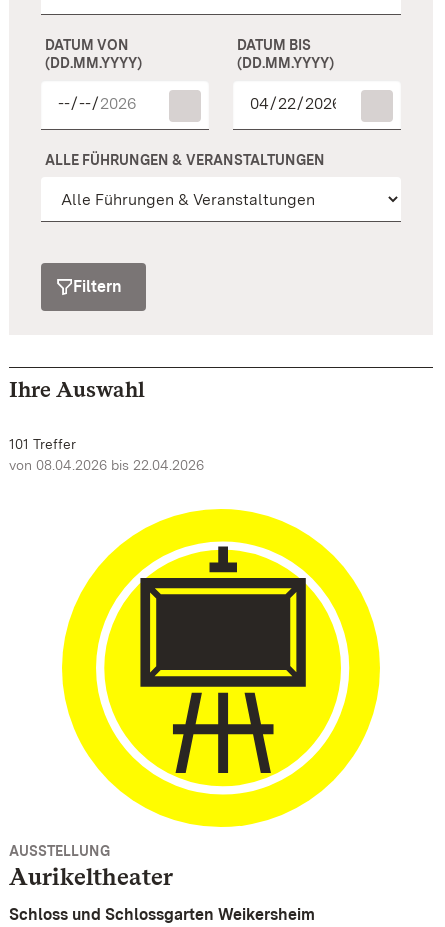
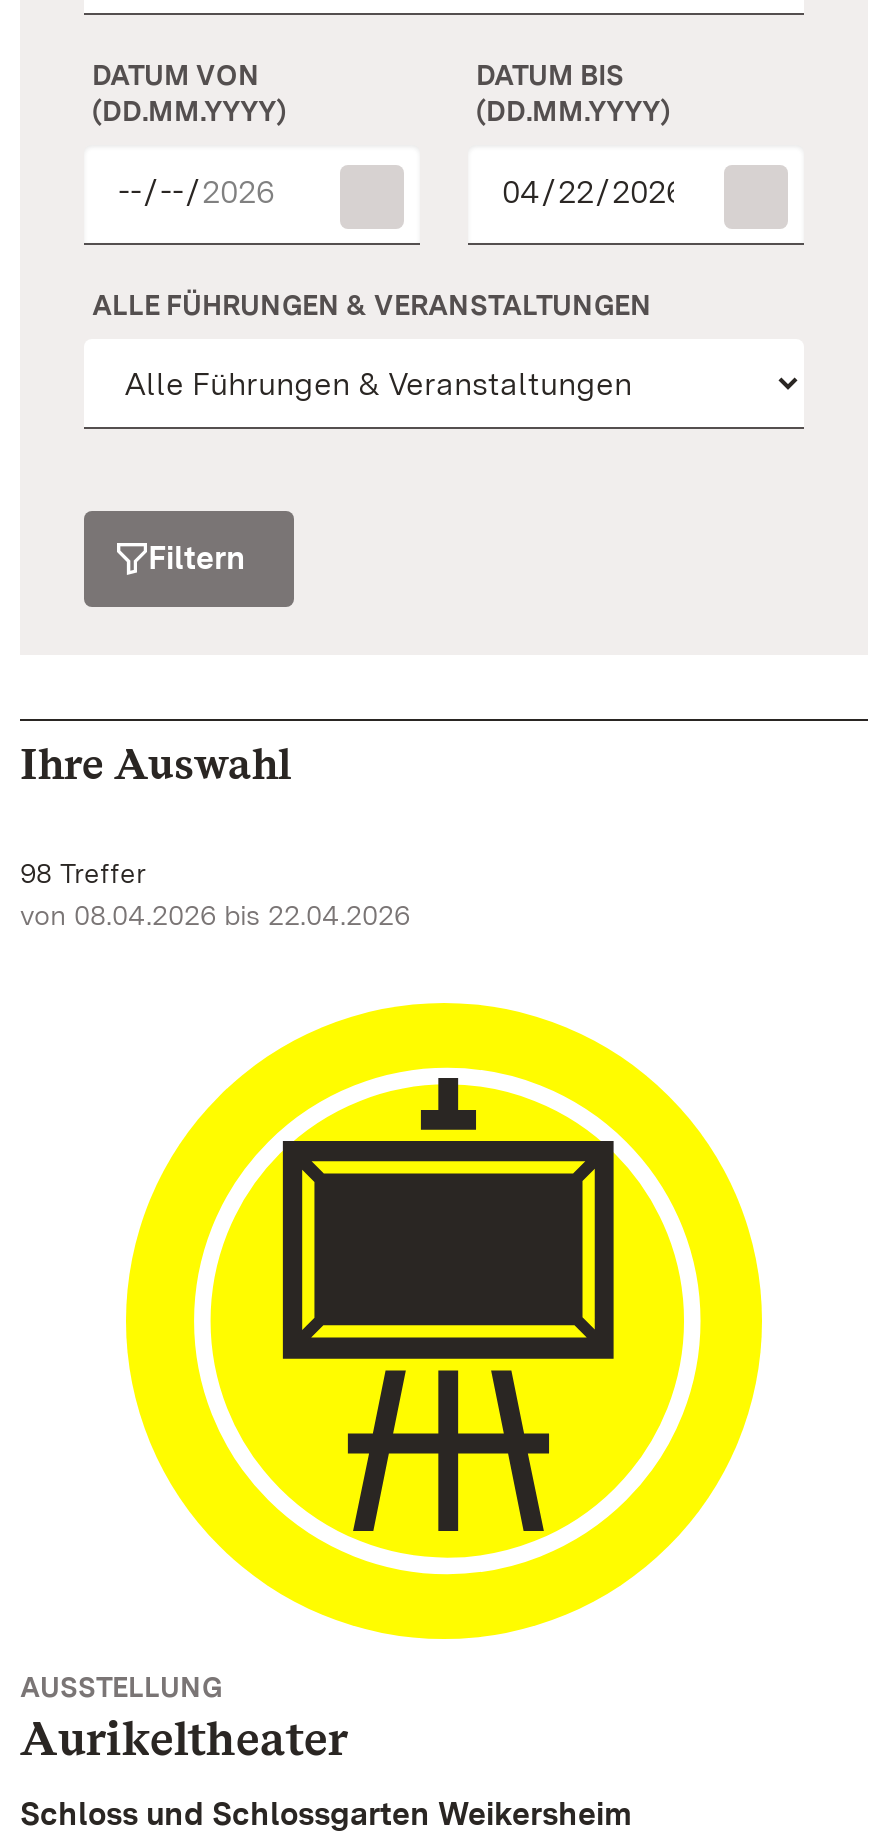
[9,436,76,452] 101 Treffer -> [20,857,146,889] 98 Treffer

